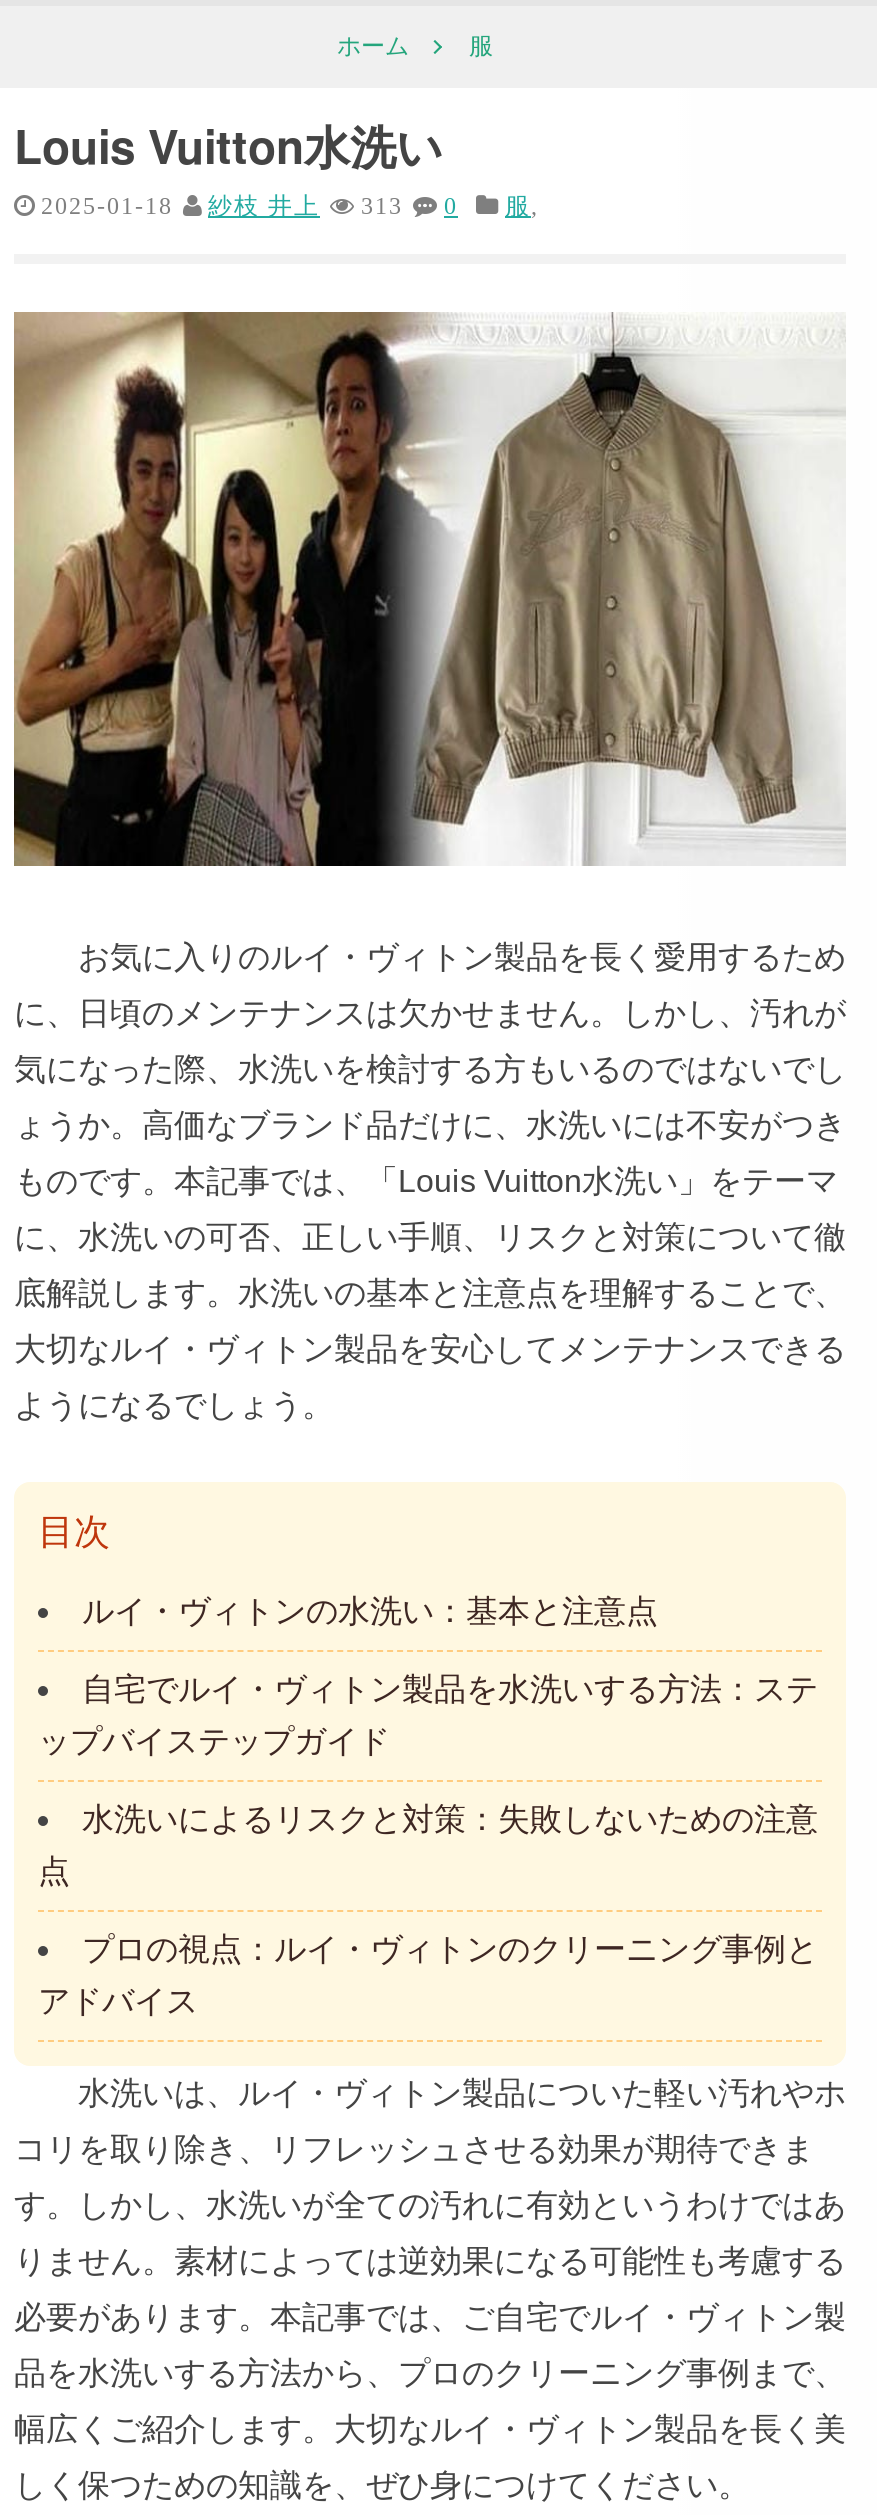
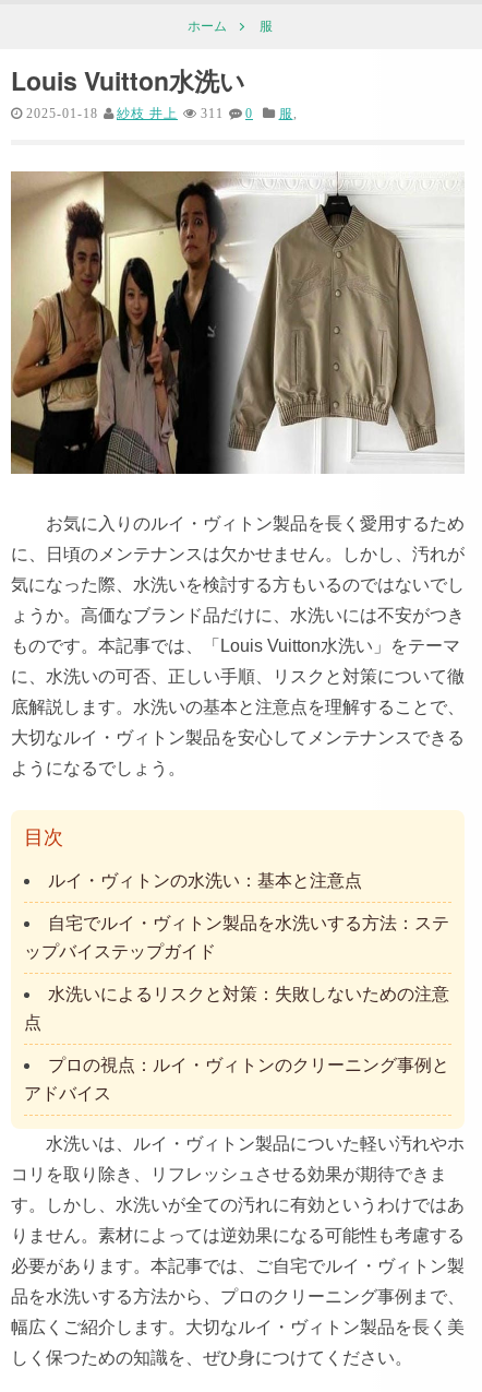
[41,194,539,218] 2025-01-18 紗枝 井上 313 0 服, -> [26,107,297,120] 2025-01-18 紗枝 井上 311 0 服,

